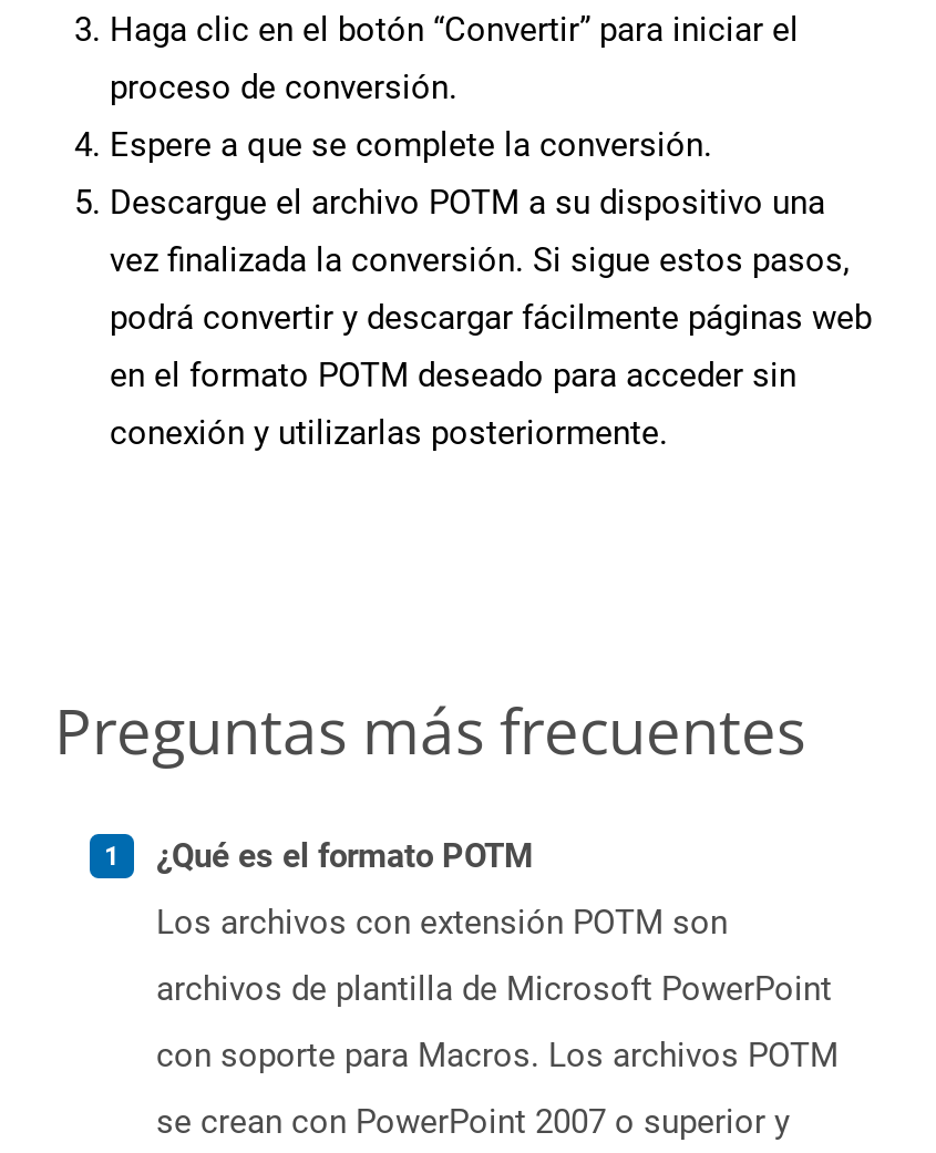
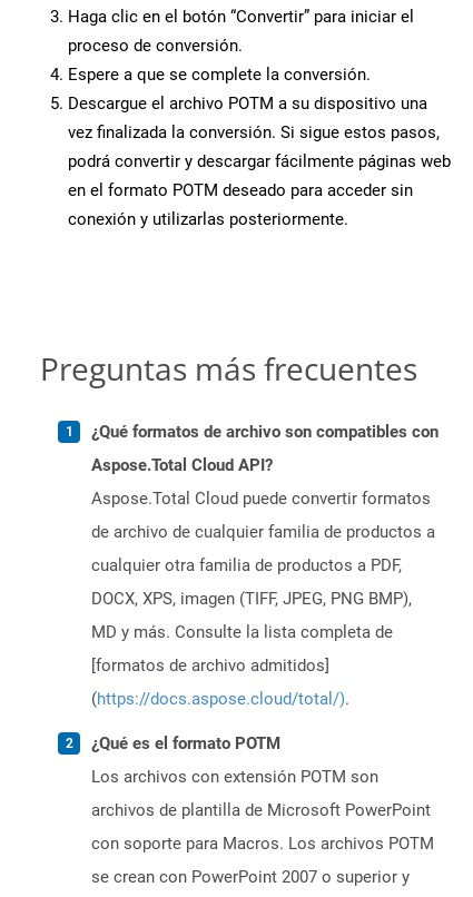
none -> [91,422,438,709] ¿Qué formatos de archivo son compatibles con | Aspose.Total Cloud API? | Aspose.Total Cloud puede convertir formatos | de archivo de cualquier familia de productos a | cualquier otra familia de productos a PDF, | DOCX, XPS, imagen (TIFF, JPEG, PNG BMP), | MD y más. Consulte la lista completa de | [formatos de archivo admitidos] | (https://docs.aspose.cloud/total/).

